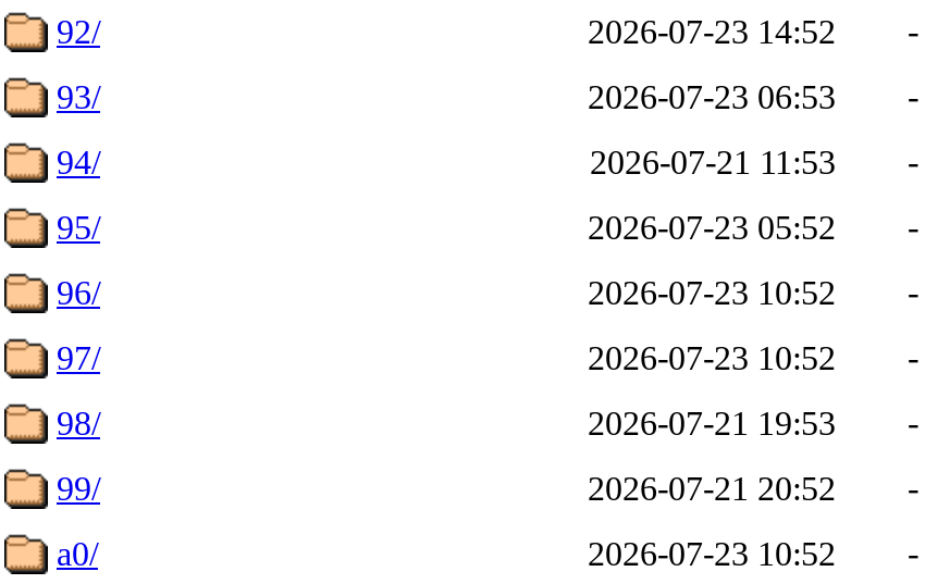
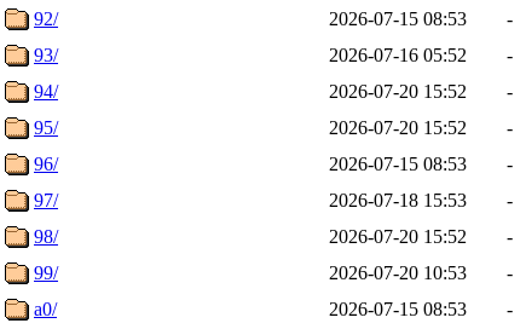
[588,13,836,50] 2026-07-23 14:52 -> [329,8,467,29] 2026-07-15 08:53
[588,78,836,115] 2026-07-23 06:53 -> [329,45,467,65] 2026-07-16 05:52
[590,143,836,180] 2026-07-21 11:53 -> [329,81,467,101] 2026-07-20 15:52
[588,209,836,246] 2026-07-23 05:52 -> [329,117,467,138] 2026-07-20 15:52
[588,274,836,311] 2026-07-23 10:52 -> [329,153,467,174] 2026-07-15 08:53
[588,339,836,376] 2026-07-23 10:52 -> [329,190,467,210] 2026-07-18 15:53
[588,404,836,441] 2026-07-21 19:53 -> [329,226,467,247] 2026-07-20 15:52
[588,470,836,507] 2026-07-21 20:52 -> [329,262,467,283] 2026-07-20 10:53
[588,535,836,572] 2026-07-23 10:52 -> [329,299,467,319] 2026-07-15 08:53

